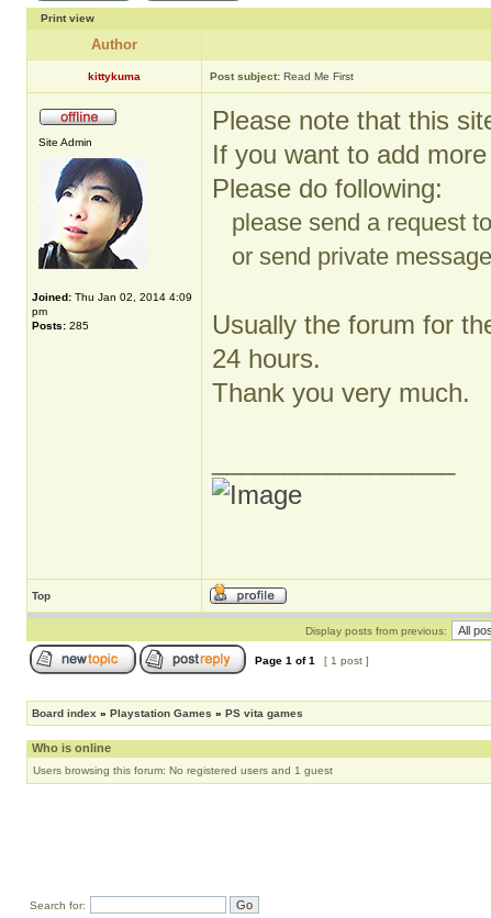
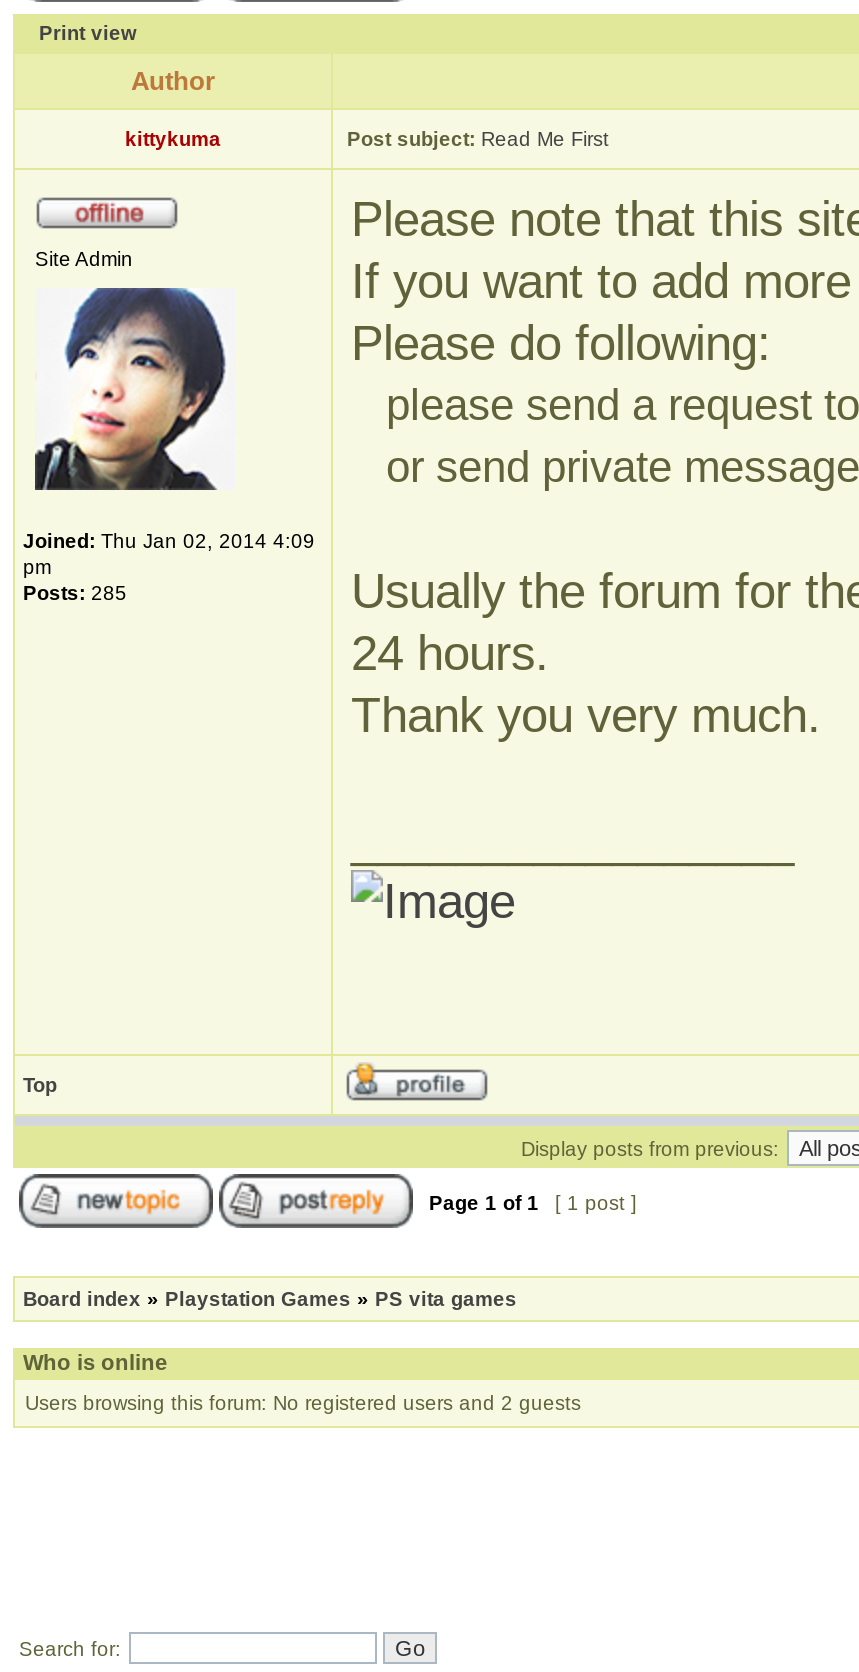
[33,764,333,776] Users browsing this forum: No registered users and 1 guest -> [25,1392,581,1414] Users browsing this forum: No registered users and 2 guests

